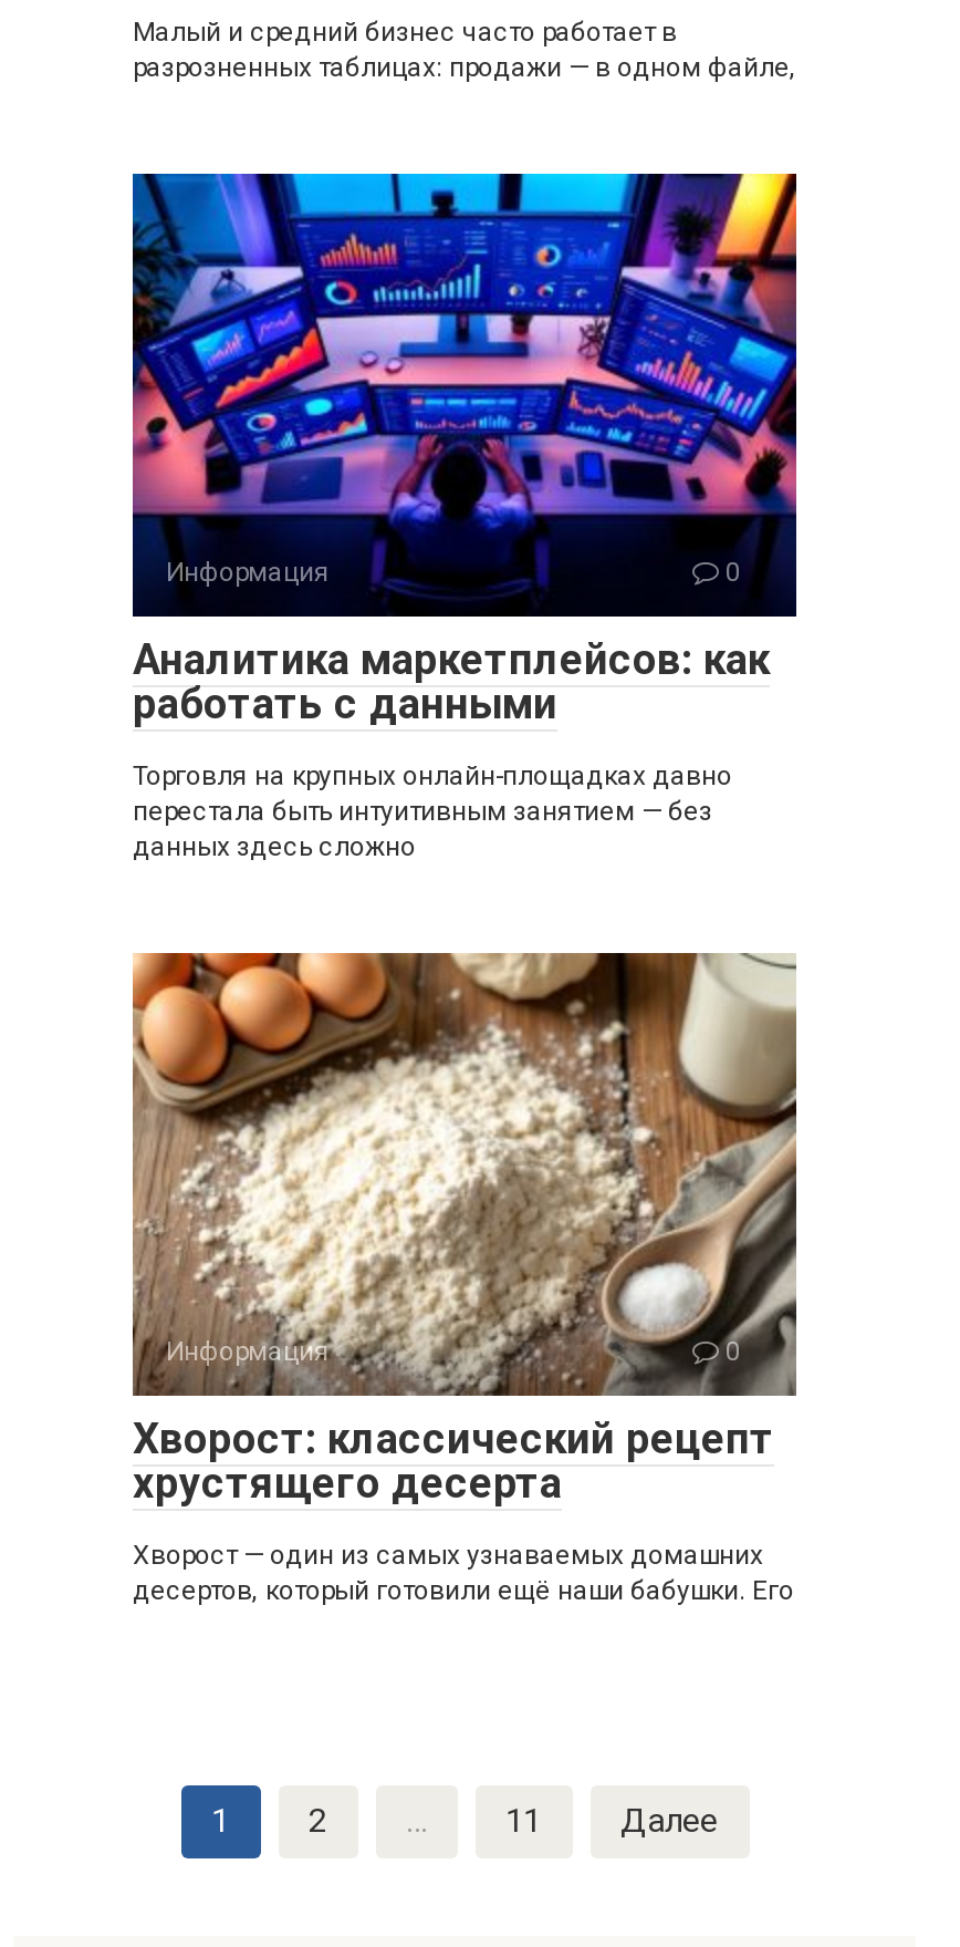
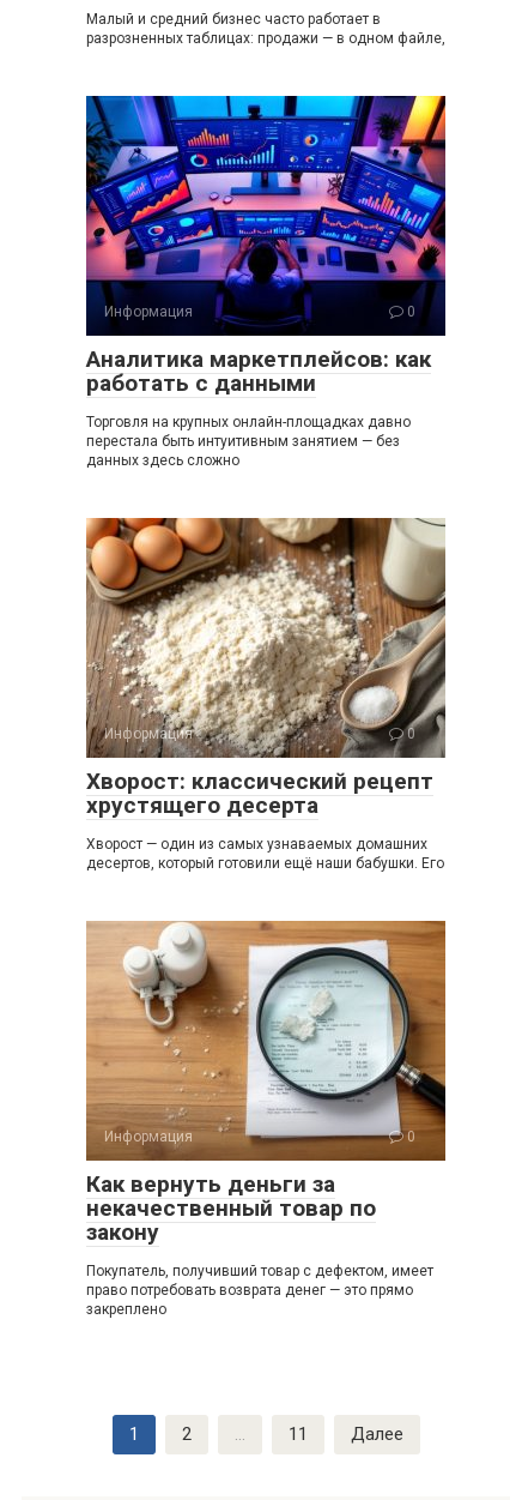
none -> [85,920,447,1318] [image] | Информация | 0 | Как вернуть деньги за | некачественный товар по | закону | Покупатель, получивший товар с дефектом, имеет | право потребовать возврата денег — это прямо | закреплено

